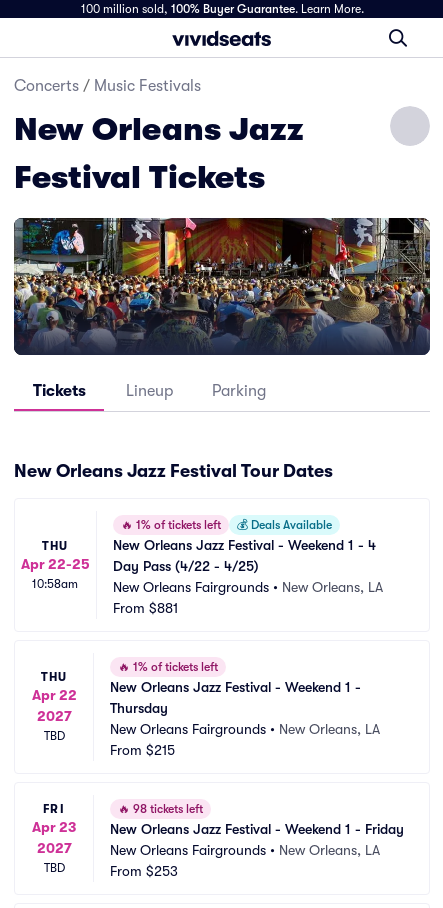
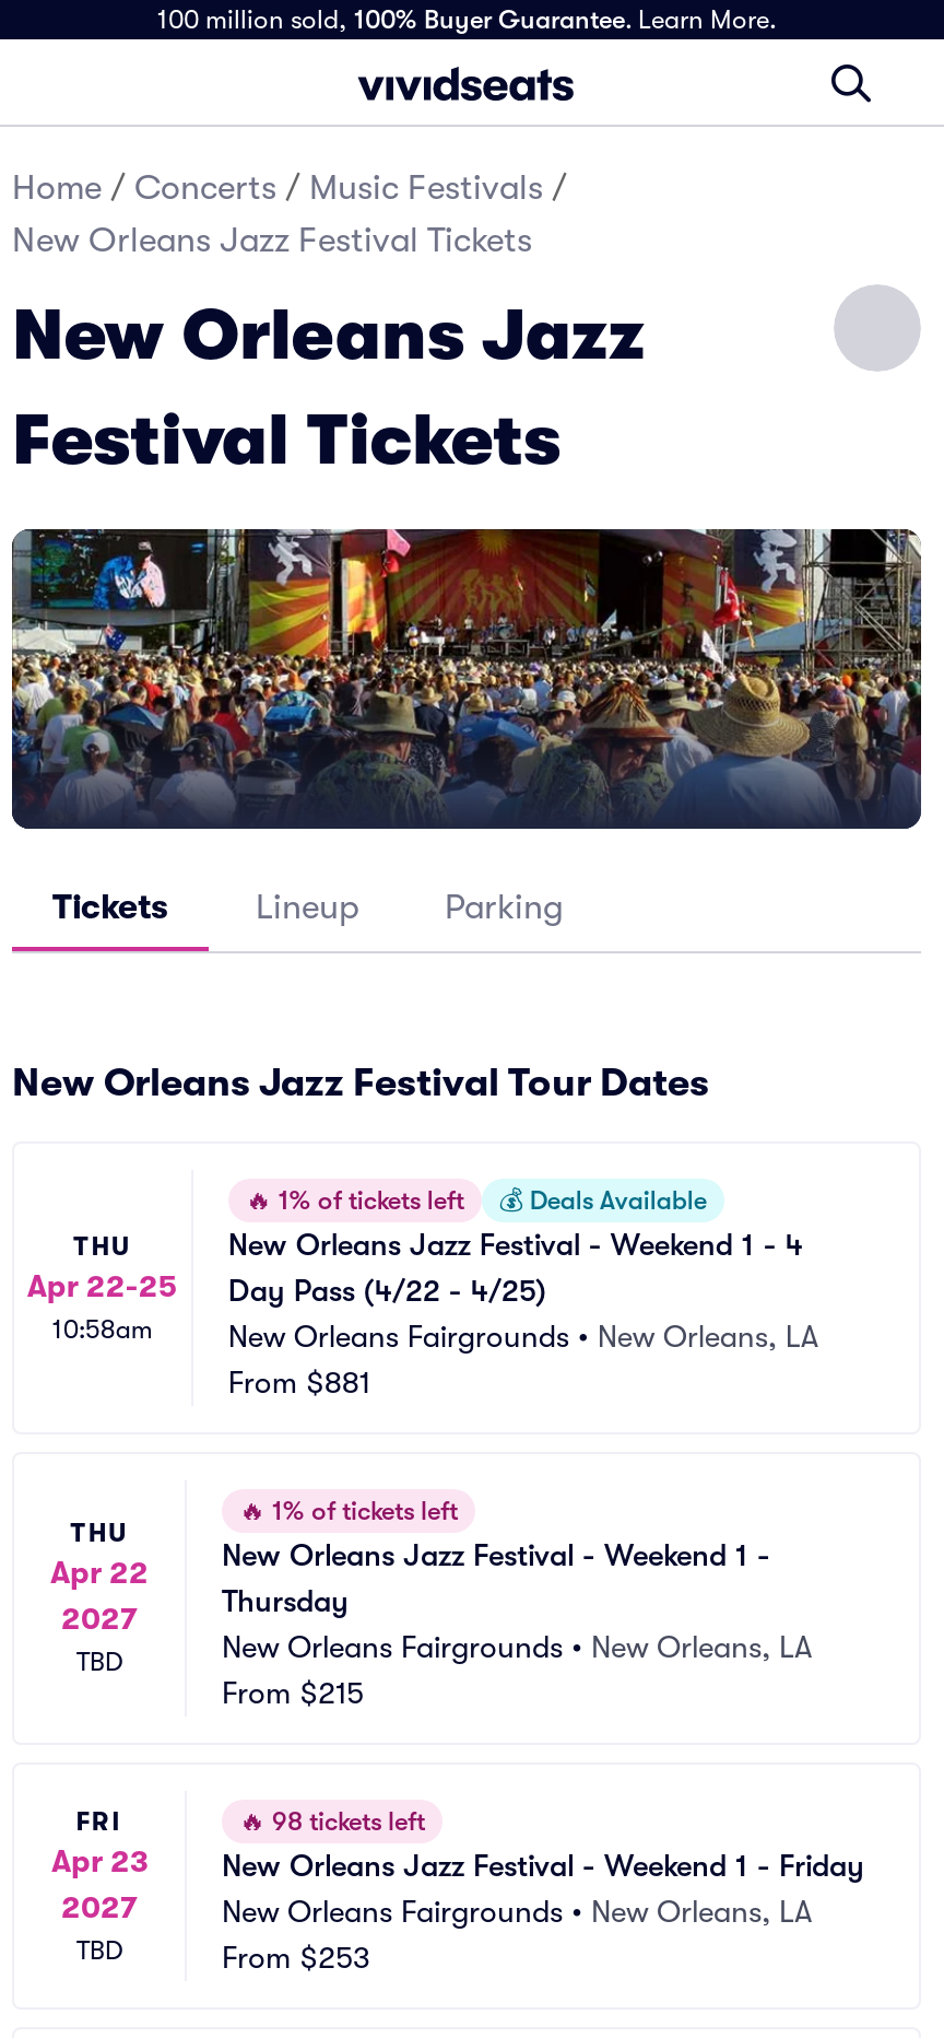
[14,77,201,95] Concerts / Music Festivals -> [12,168,567,260] Home / Concerts / Music Festivals / | New Orleans Jazz Festival Tickets

